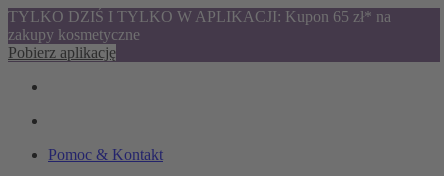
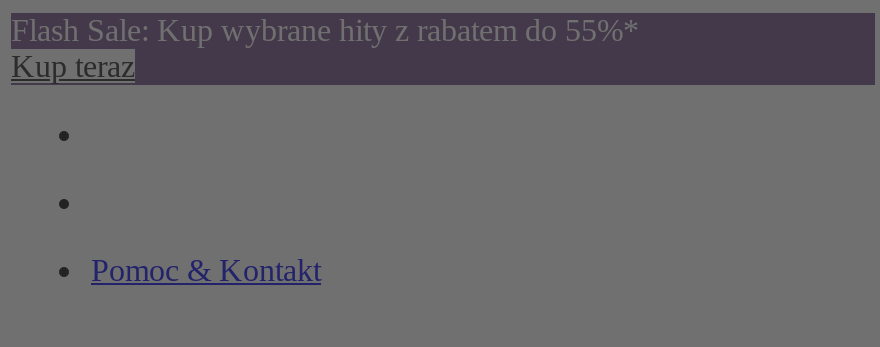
[8,8,391,61] TYLKO DZIŚ I TYLKO W APLIKACJI: Kupon 65 zł* na | zakupy kosmetyczne | Pobierz aplikację -> [11,13,639,83] Flash Sale: Kup wybrane hity z rabatem do 55%* | Kup teraz

